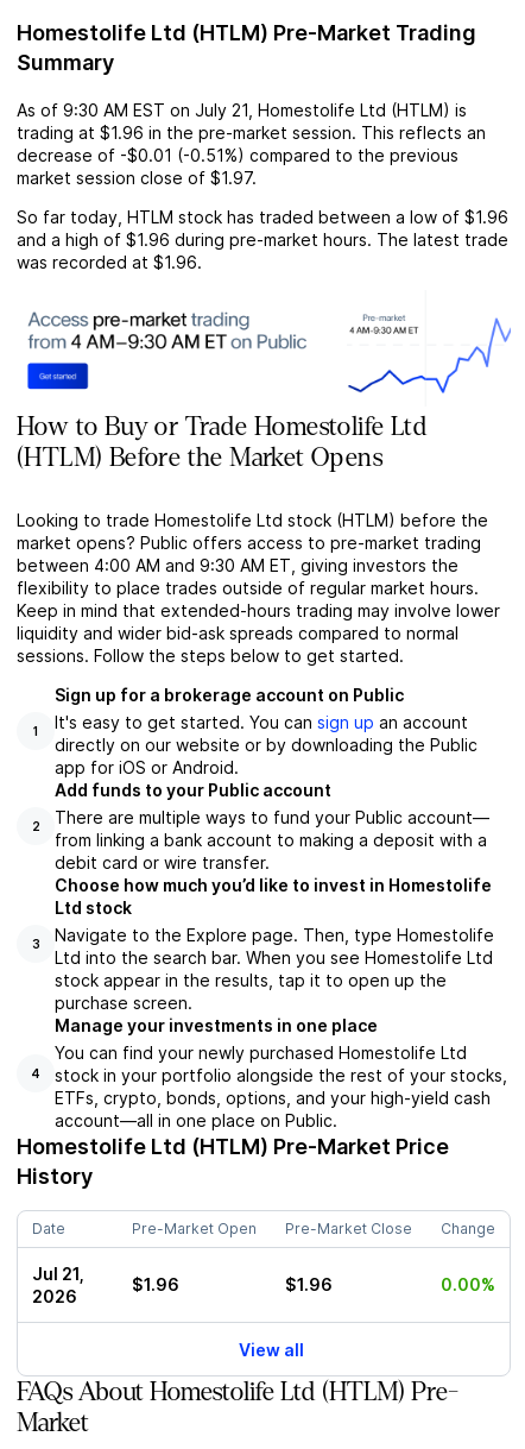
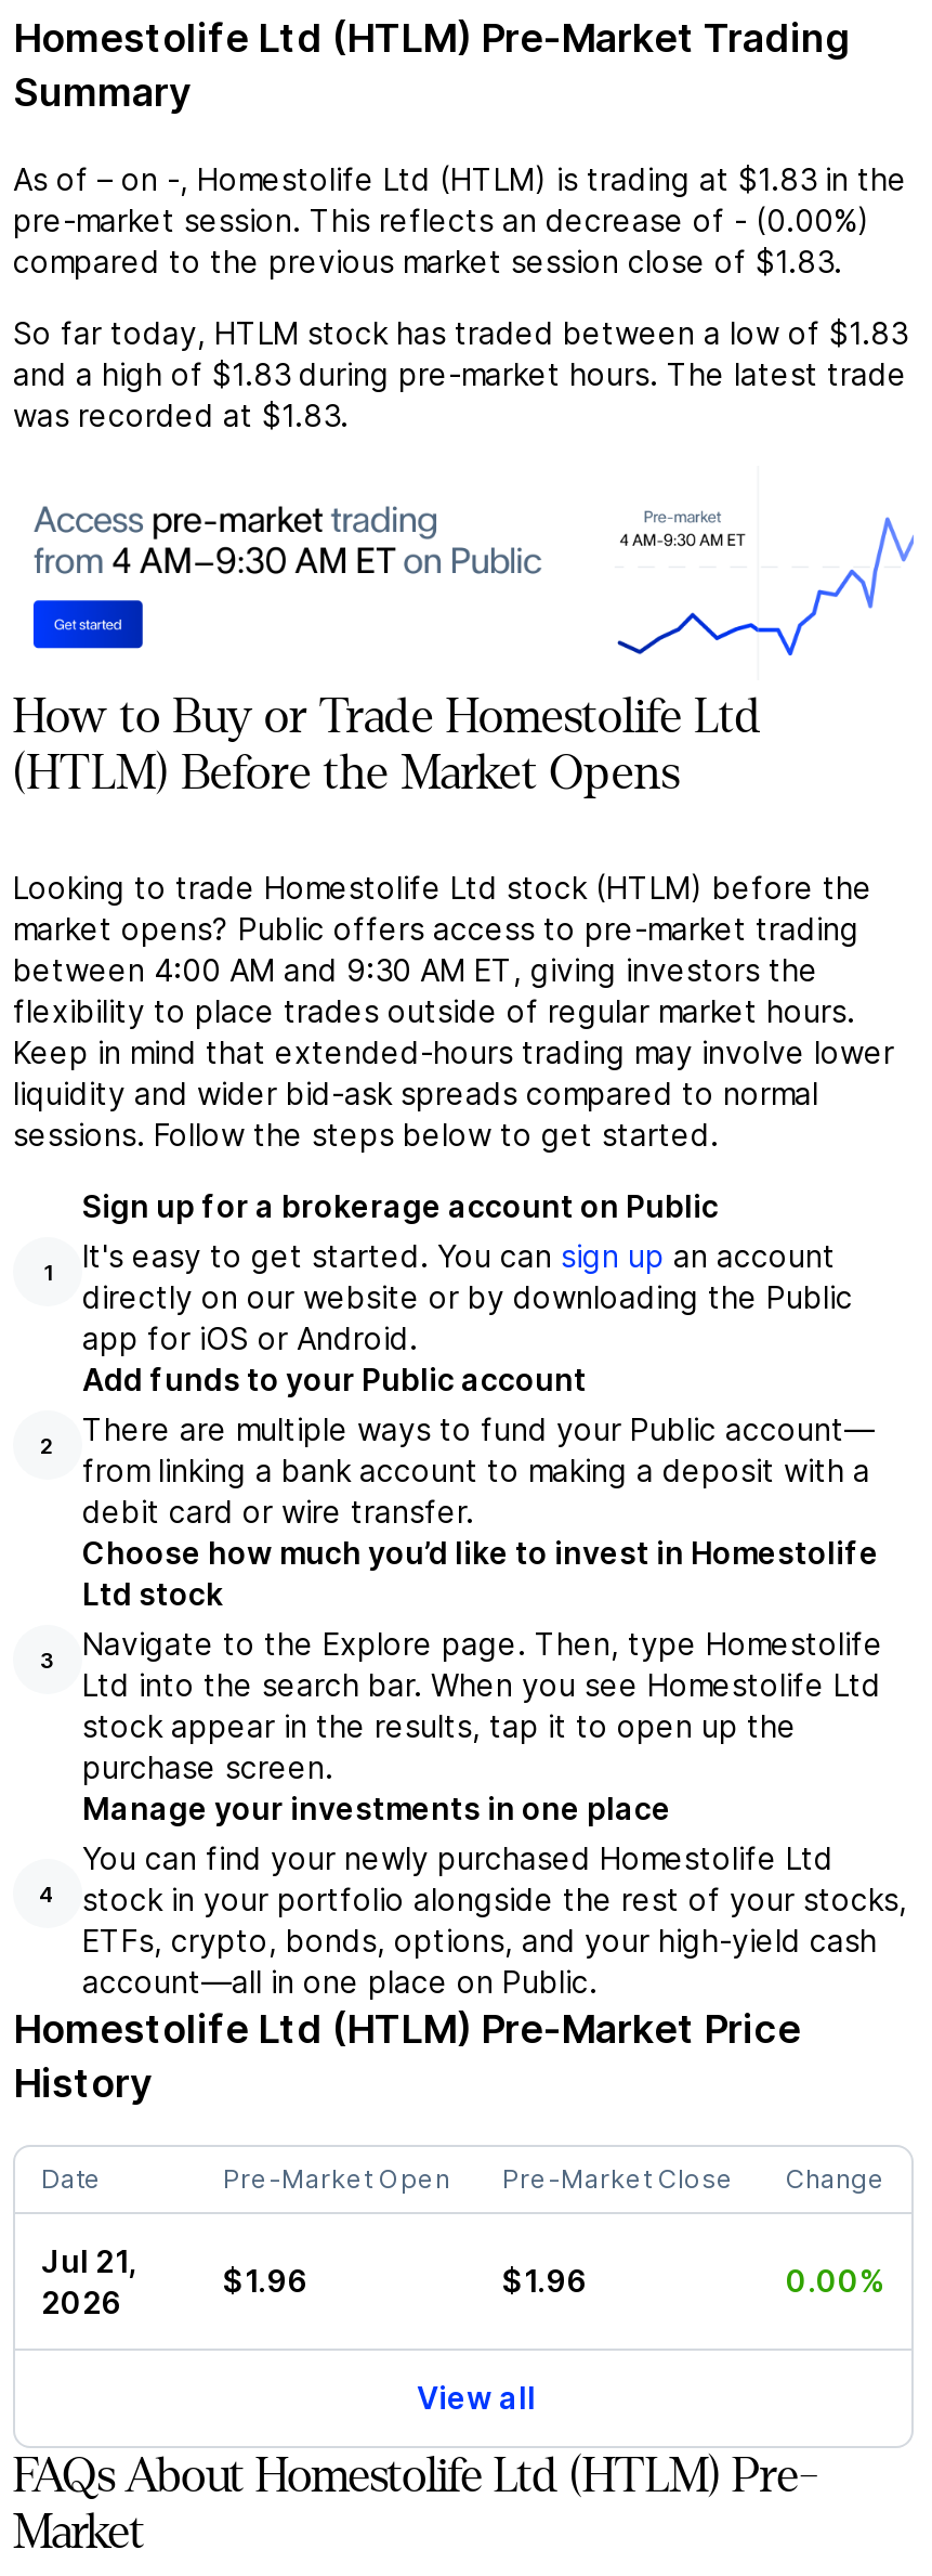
[17,100,486,188] As of 9:30 AM EST on July 21, Homestolife Ltd (HTLM) is | trading at $1.96 in the pre-market session. This reflects an | decrease of -$0.01 (-0.51%) compared to the previous | market session close of $1.97. -> [13,161,907,280] As of – on -, Homestolife Ltd (HTLM) is trading at $1.83 in the | pre-market session. This reflects an decrease of - (0.00%) | compared to the previous market session close of $1.83.
[17,207,508,272] So far today, HTLM stock has traded between a low of $1.96 | and a high of $1.96 during pre-market hours. The latest trade | was recorded at $1.96. -> [13,315,907,434] So far today, HTLM stock has traded between a low of $1.83 | and a high of $1.83 during pre-market hours. The latest trade | was recorded at $1.83.

